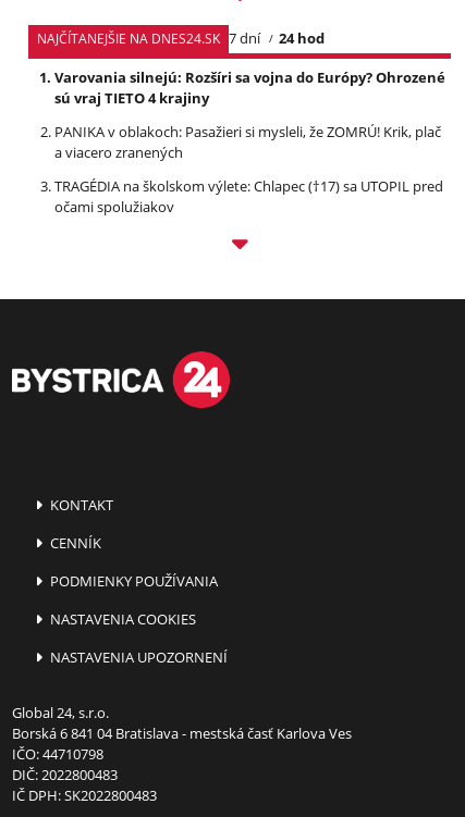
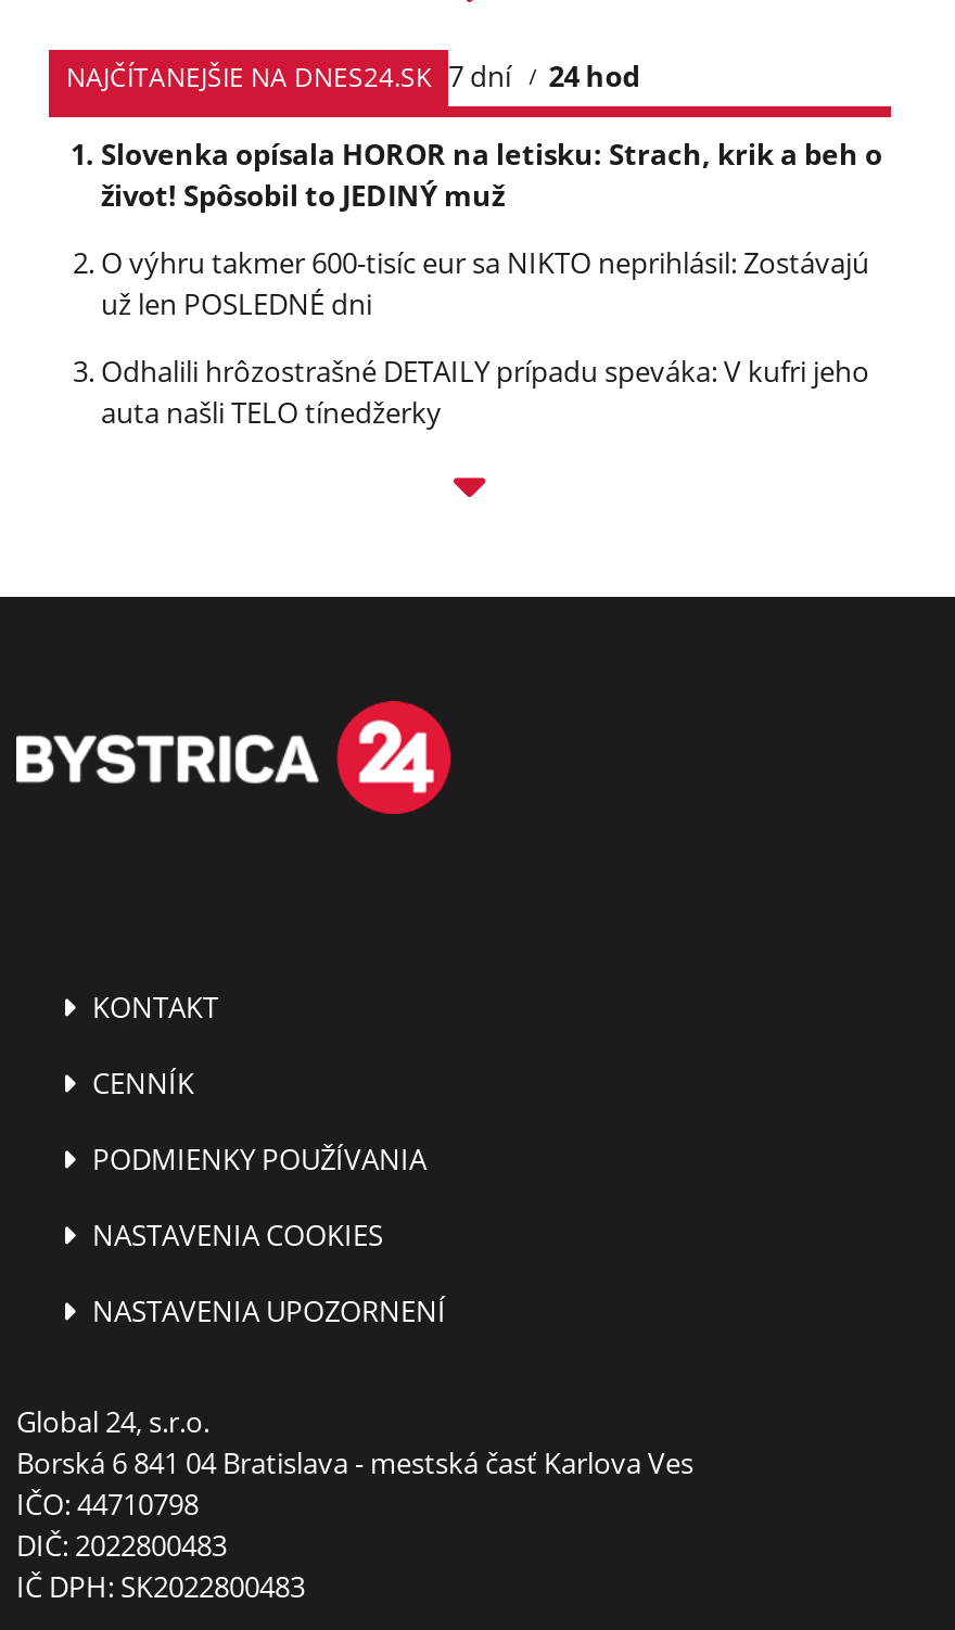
[54,67,445,107] Varovania silnejú: Rozšíri sa vojna do Európy? Ohrozené | sú vraj TIETO 4 krajiny -> [101,133,882,214] Slovenka opísala HOROR na letisku: Strach, krik a beh o | život! Spôsobil to JEDINÝ muž
[54,121,441,162] PANIKA v oblakoch: Pasažieri si mysleli, že ZOMRÚ! Krik, plač | a viacero zranených -> [101,242,869,322] O výhru takmer 600-tisíc eur sa NIKTO neprihlásil: Zostávajú | už len POSLEDNÉ dni
[54,176,443,216] TRAGÉDIA na školskom výlete: Chlapec (†17) sa UTOPIL pred | očami spolužiakov -> [101,351,869,431] Odhalili hrôzostrašné DETAILY prípadu speváka: V kufri jeho | auta našli TELO tínedžerky

